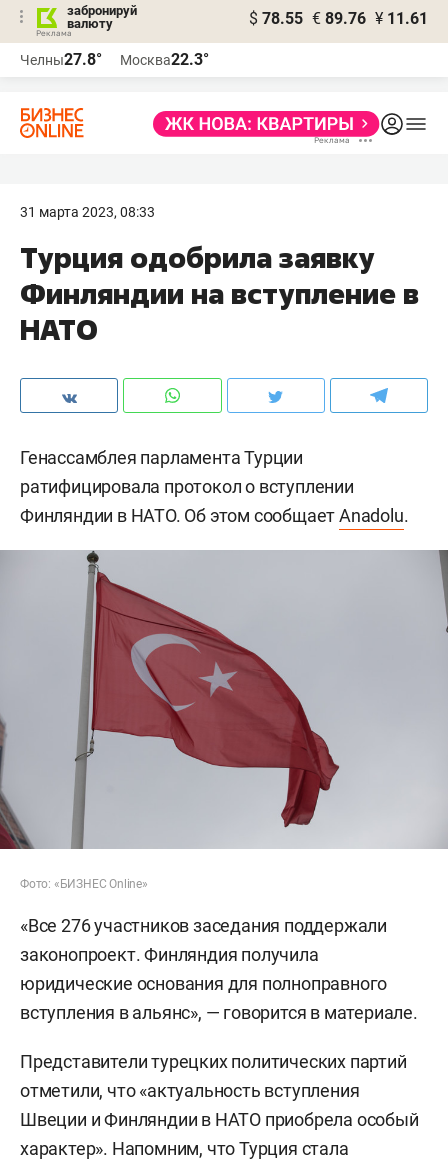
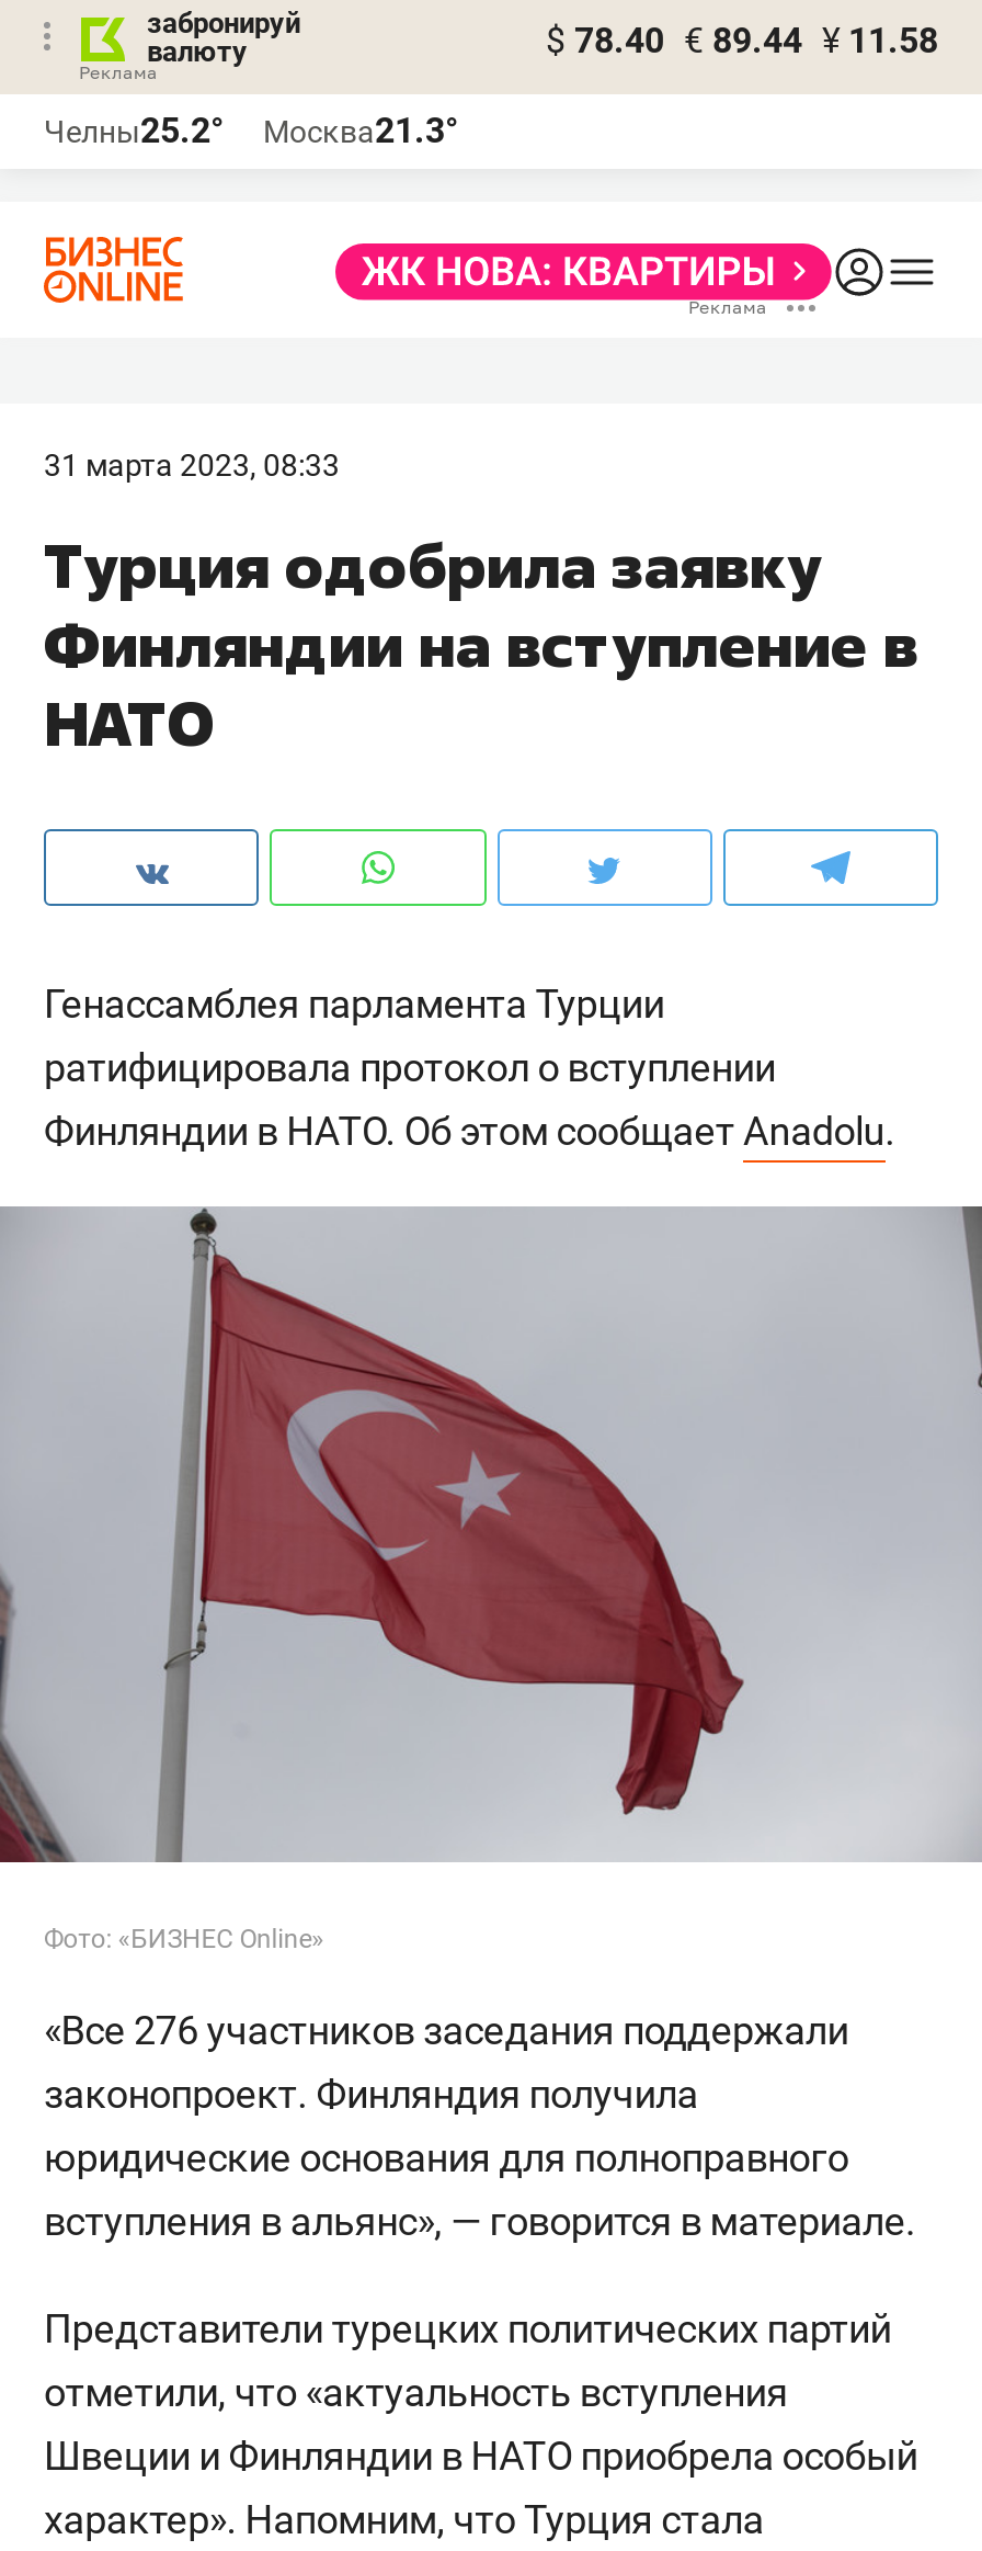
[249,9,428,28] $ 78.55 € 89.76 ¥ 11.61 -> [546,20,938,61] $ 78.40 € 89.44 ¥ 11.58
[20,50,102,69] Челны27.8° -> [44,110,224,151] Челны25.2°
[120,50,209,69] Москва22.3° -> [263,110,458,151] Москва21.3°

